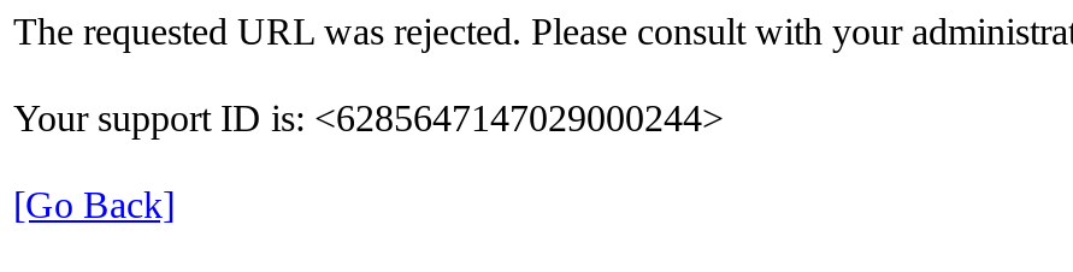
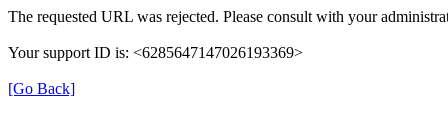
[13,97,724,138] Your support ID is: <6285647147029000244> -> [8,44,303,61] Your support ID is: <6285647147026193369>

